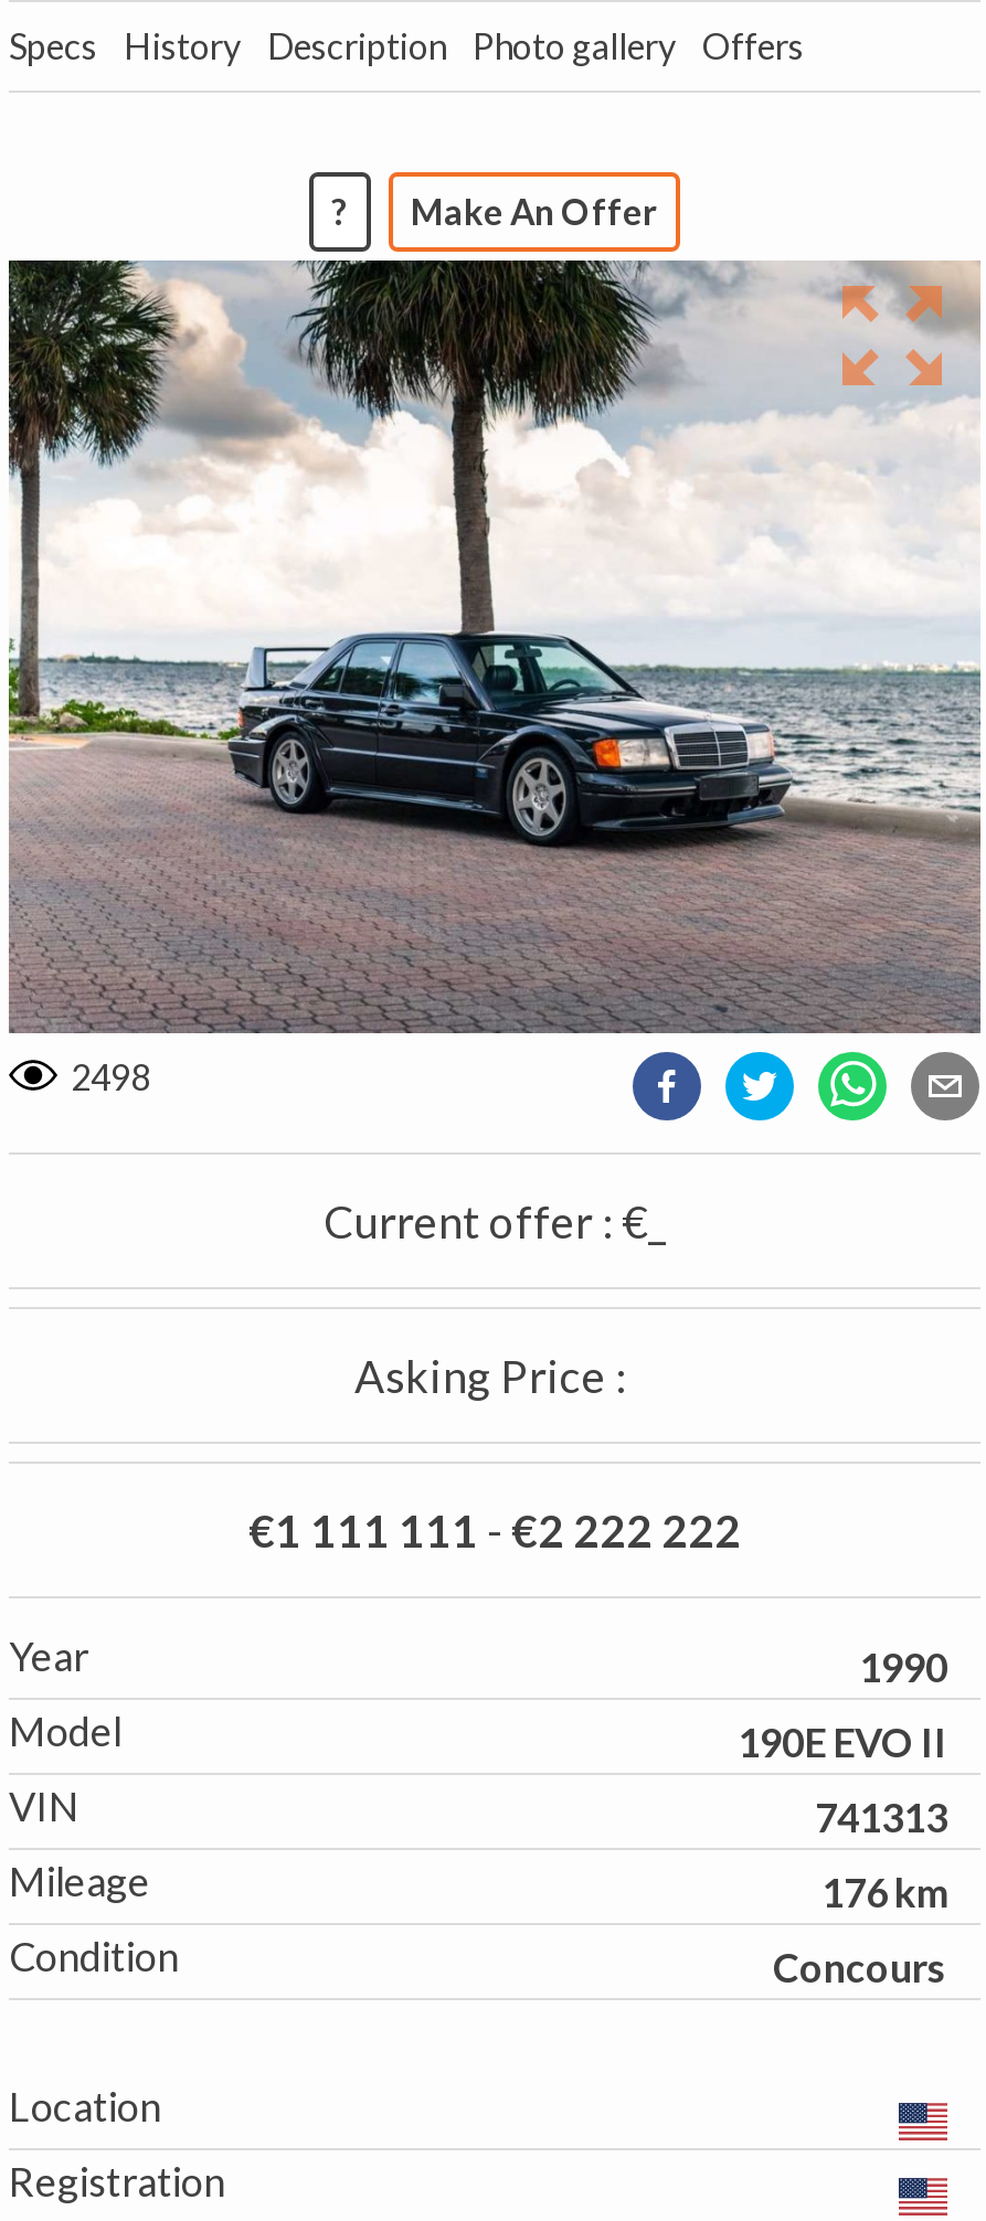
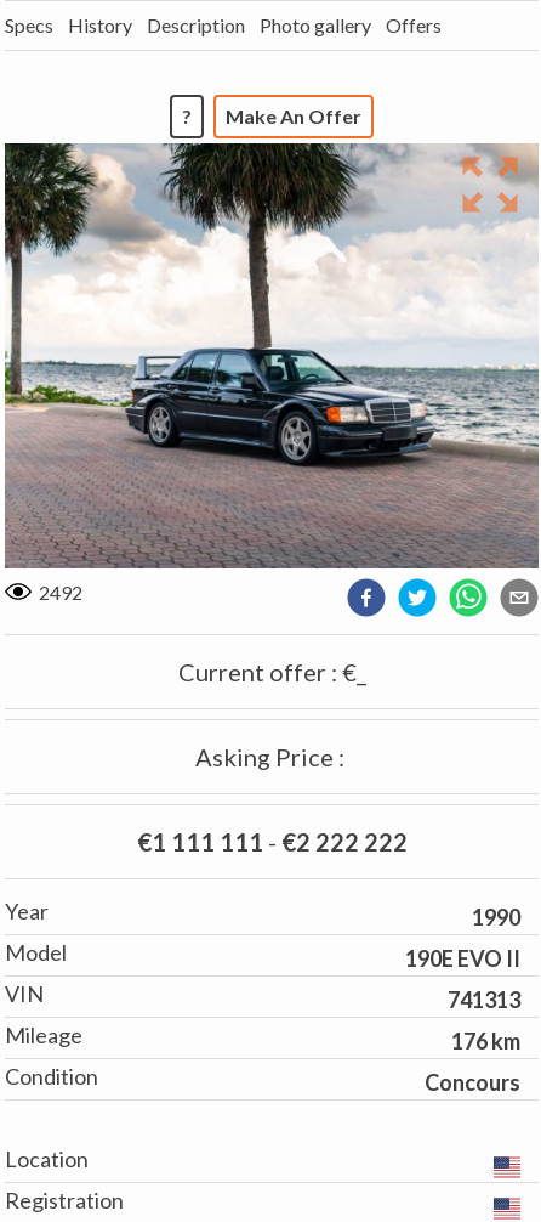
[71,1055,150,1097] 2498 -> [39,581,82,604] 2492

